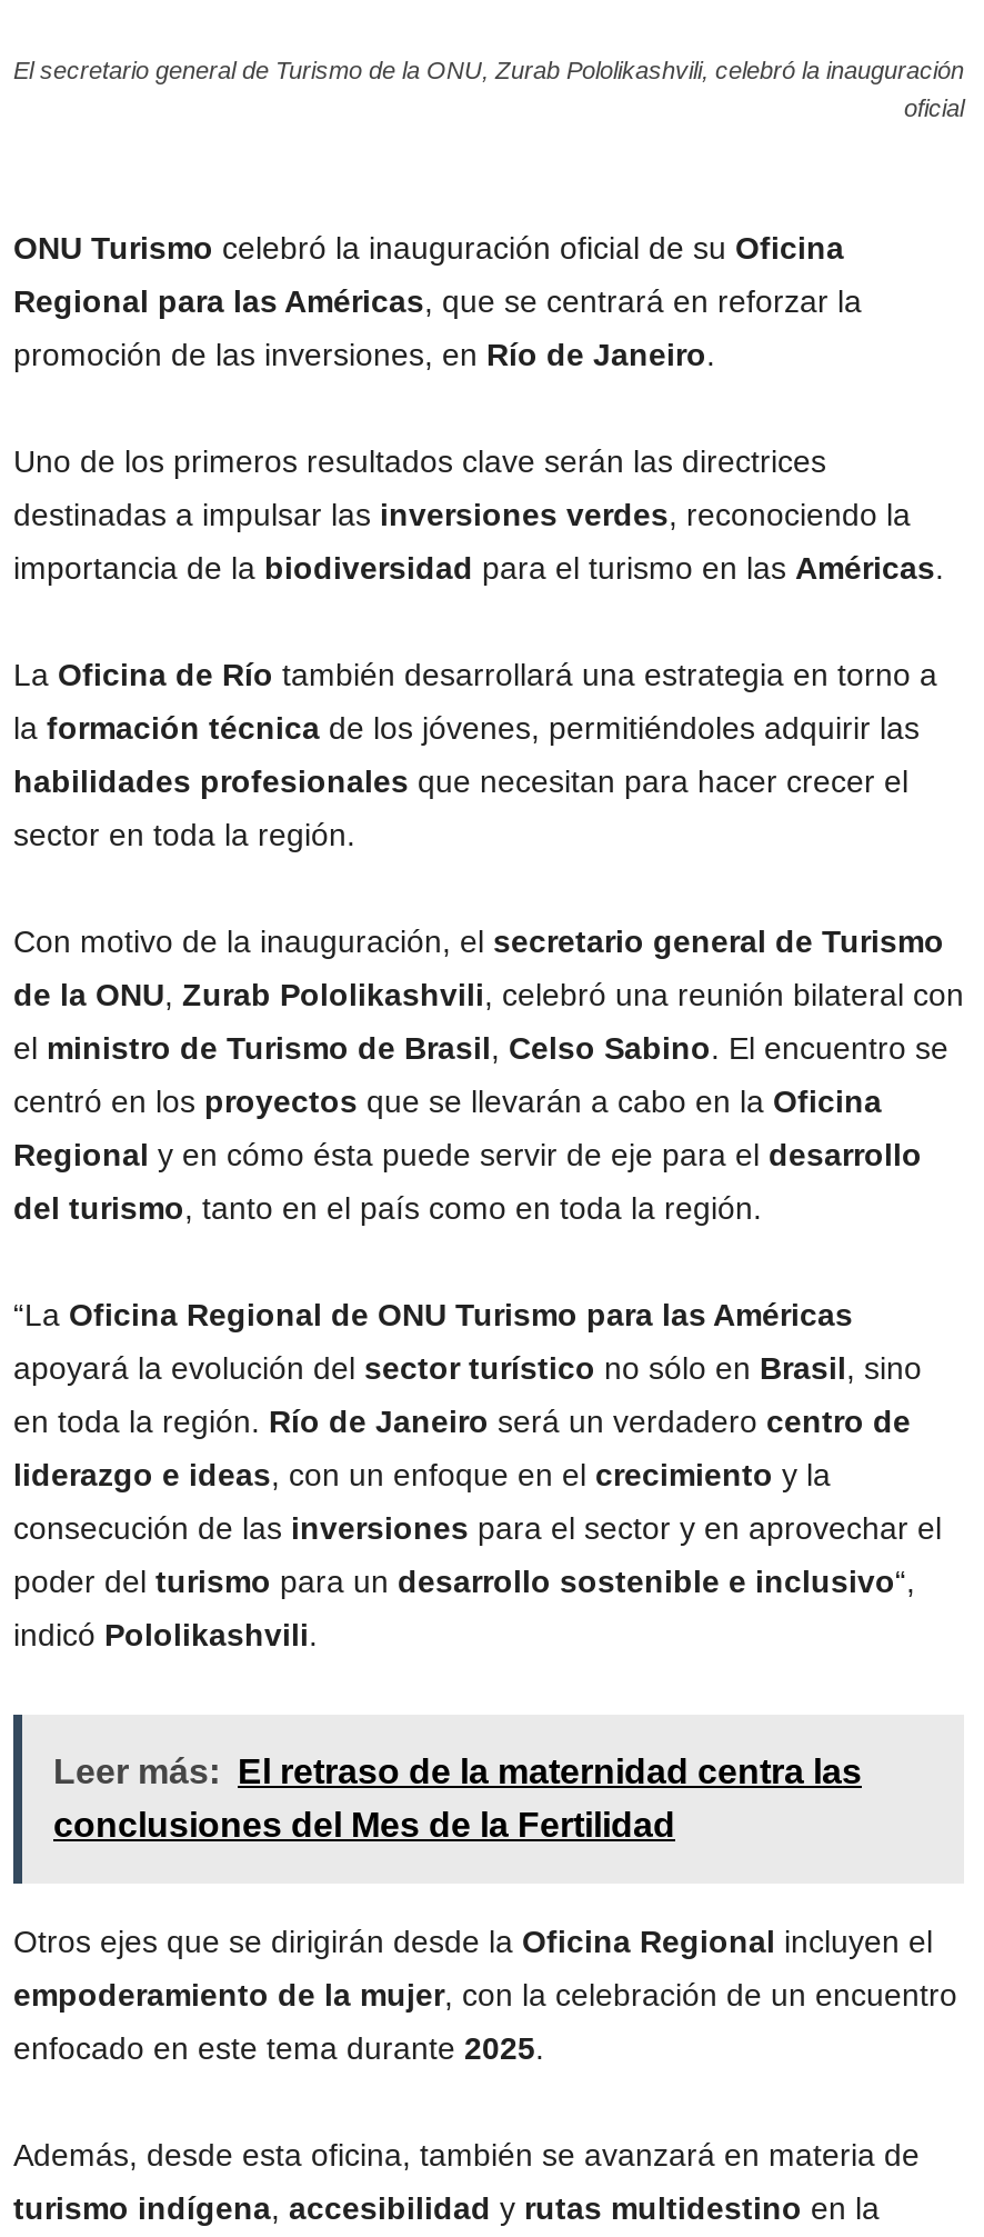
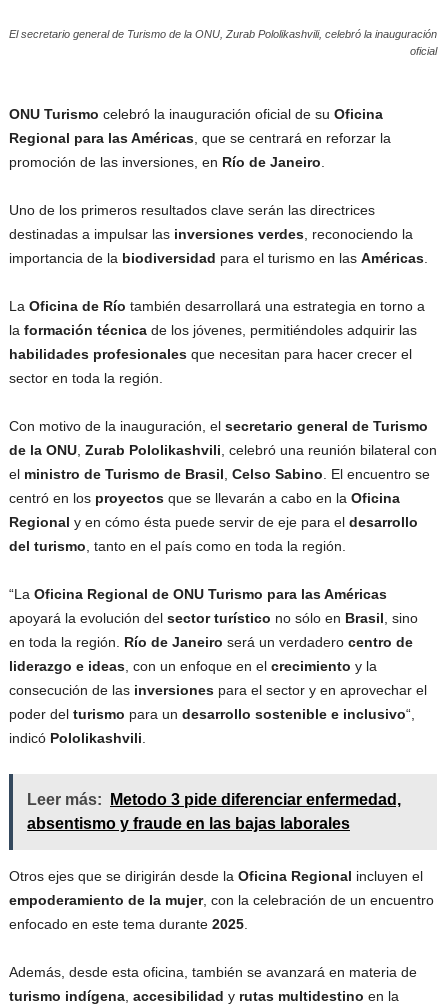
[53,1754,862,1845] Leer más: El retraso de la maternidad centra las | conclusiones del Mes de la Fertilidad -> [27,791,401,832] Leer más: Metodo 3 pide diferenciar enfermedad, | absentismo y fraude en las bajas laborales

